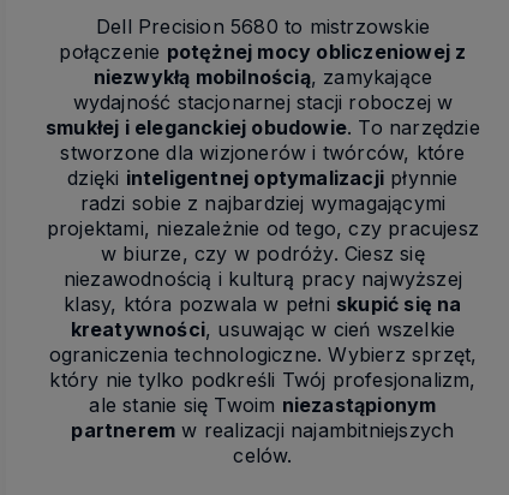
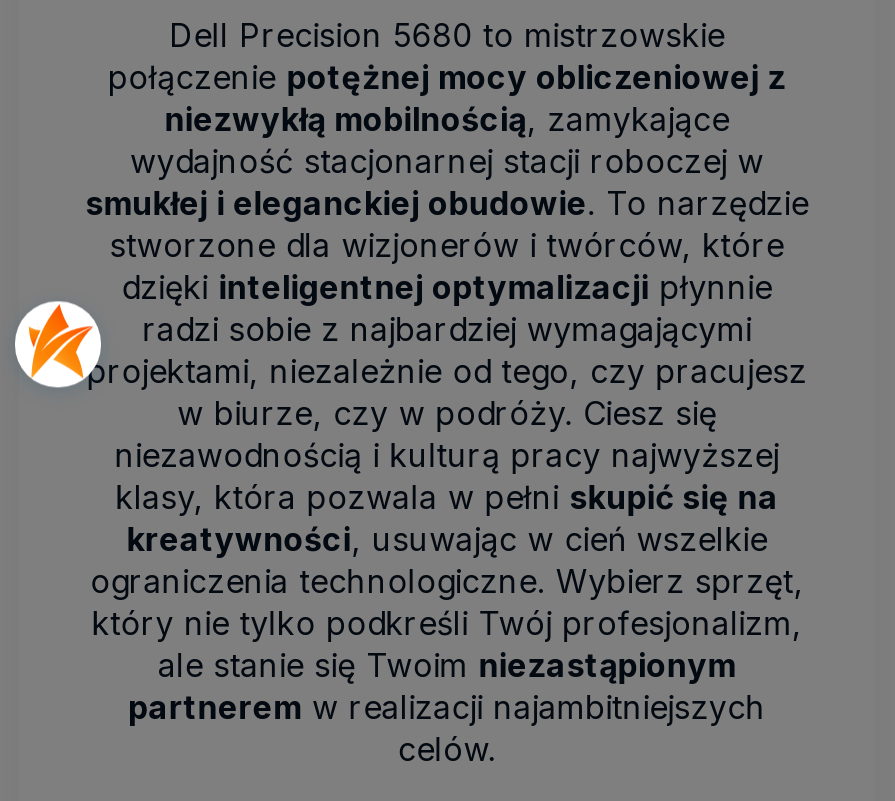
none -> [13,299,103,389] [image]

